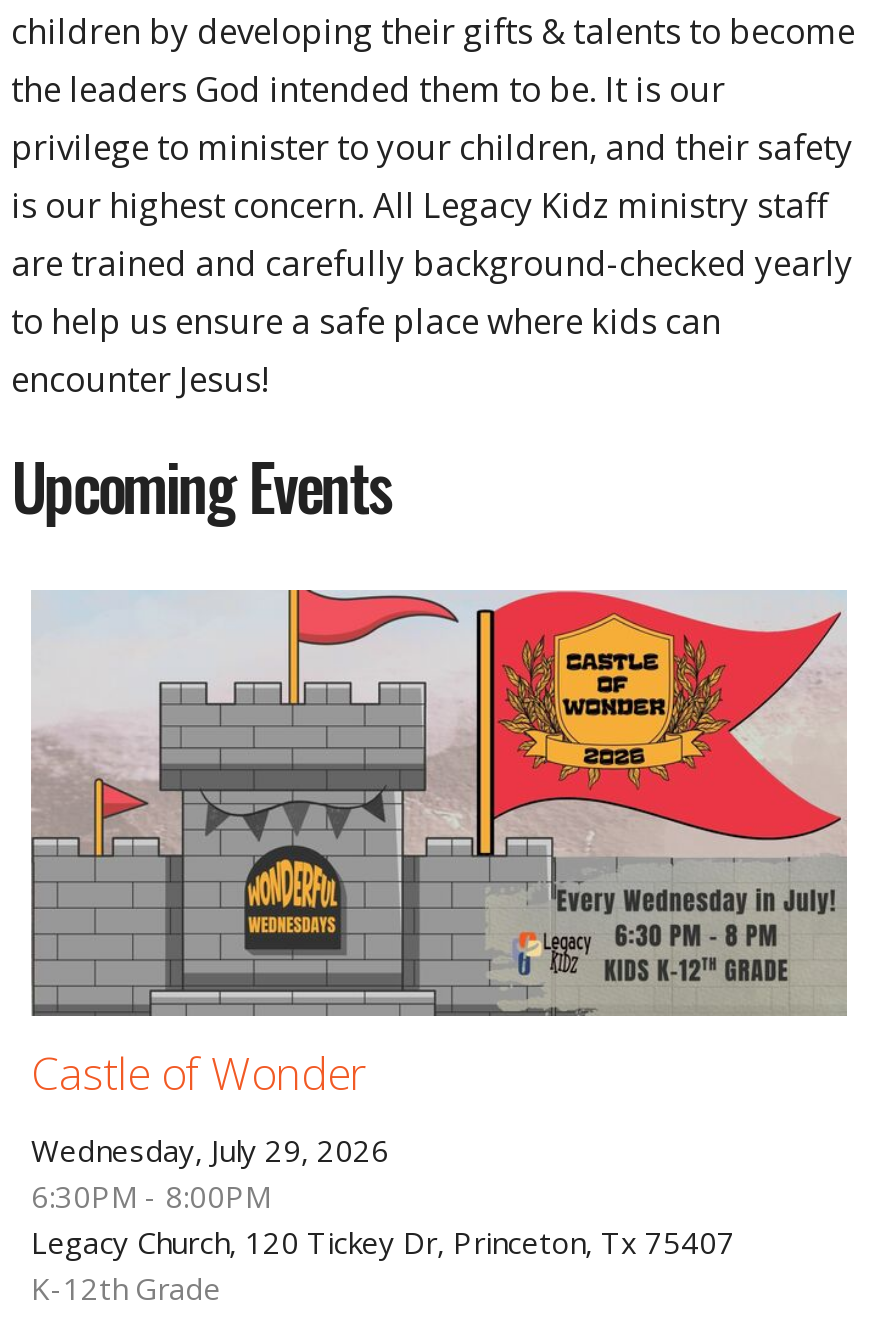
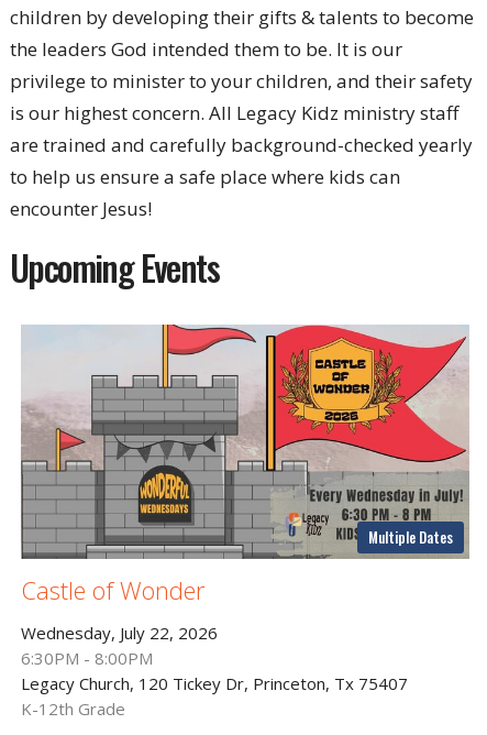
none -> [368,526,453,548] Multiple Dates
[31,1131,389,1171] Wednesday, July 29, 2026 -> [21,622,218,644] Wednesday, July 22, 2026

